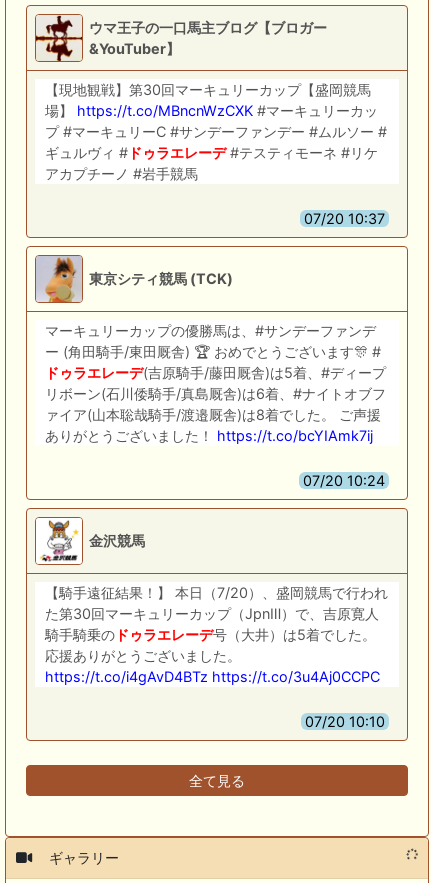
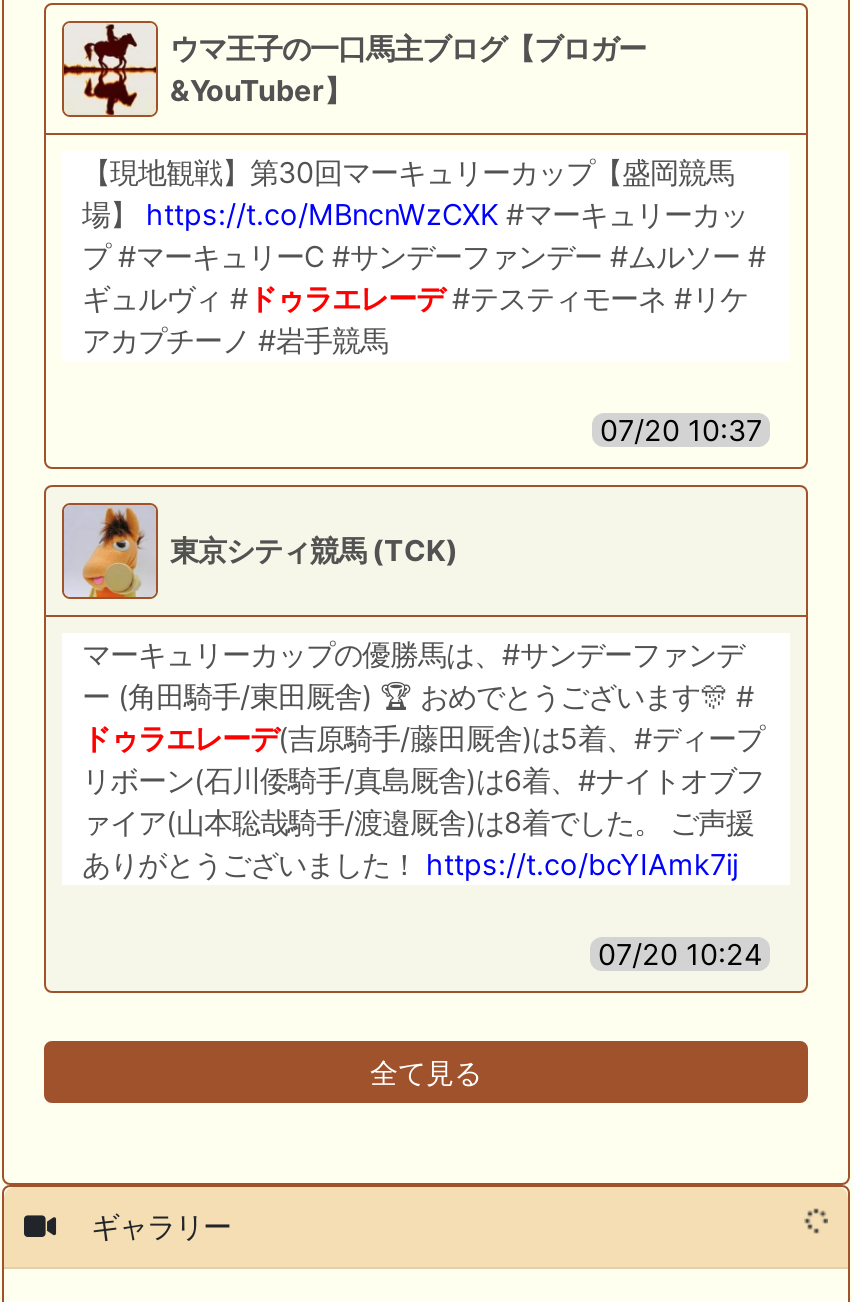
[28,507,406,730] [image] | 金沢競馬 | 【騎手遠征結果！】 本日（7/20）、盛岡競馬で行われ | た第30回マーキュリーカップ（JpnⅢ）で、吉原寛人 | 騎手騎乗のドゥラエレーデ号（大井）は5着でした。 | 応援ありがとうございました。 | https://t.co/i4gAvD4BTz https://t.co/3u4Aj0CCPC | 07/20 10:10 -> none

